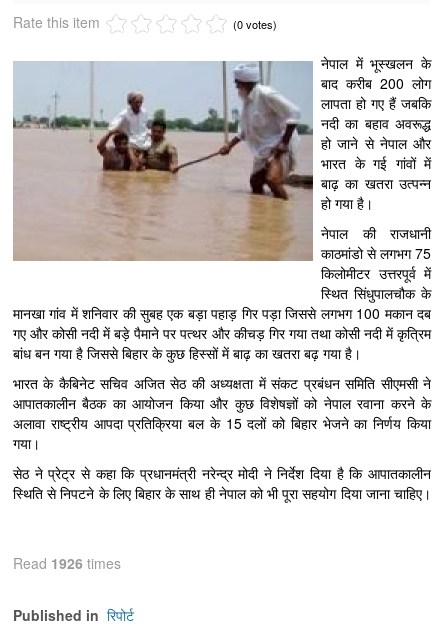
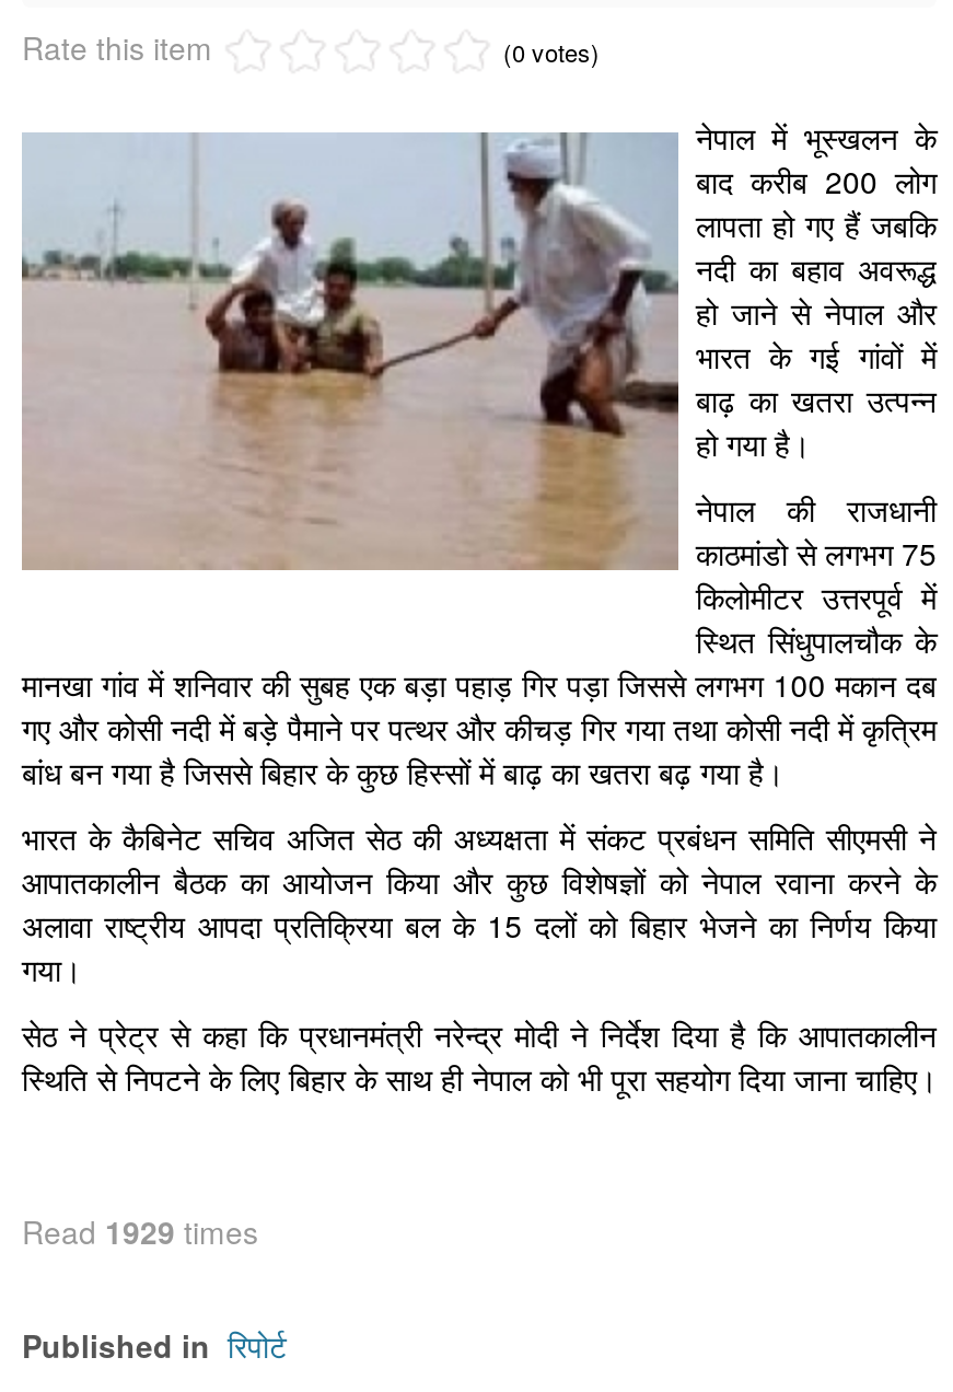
[13,553,121,573] Read 1926 times -> [22,1209,258,1253] Read 1929 times

